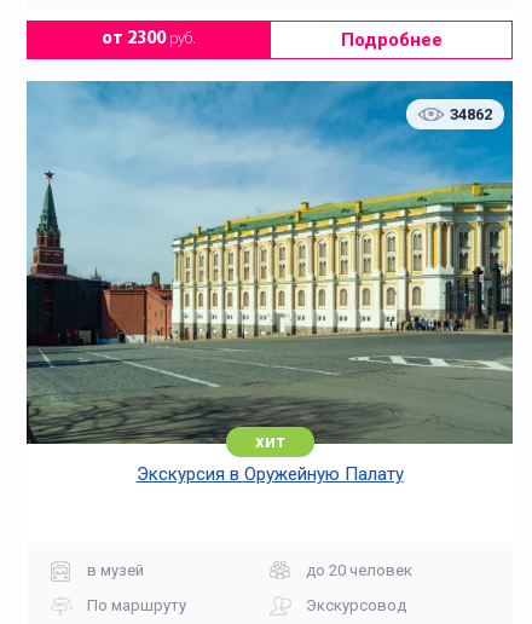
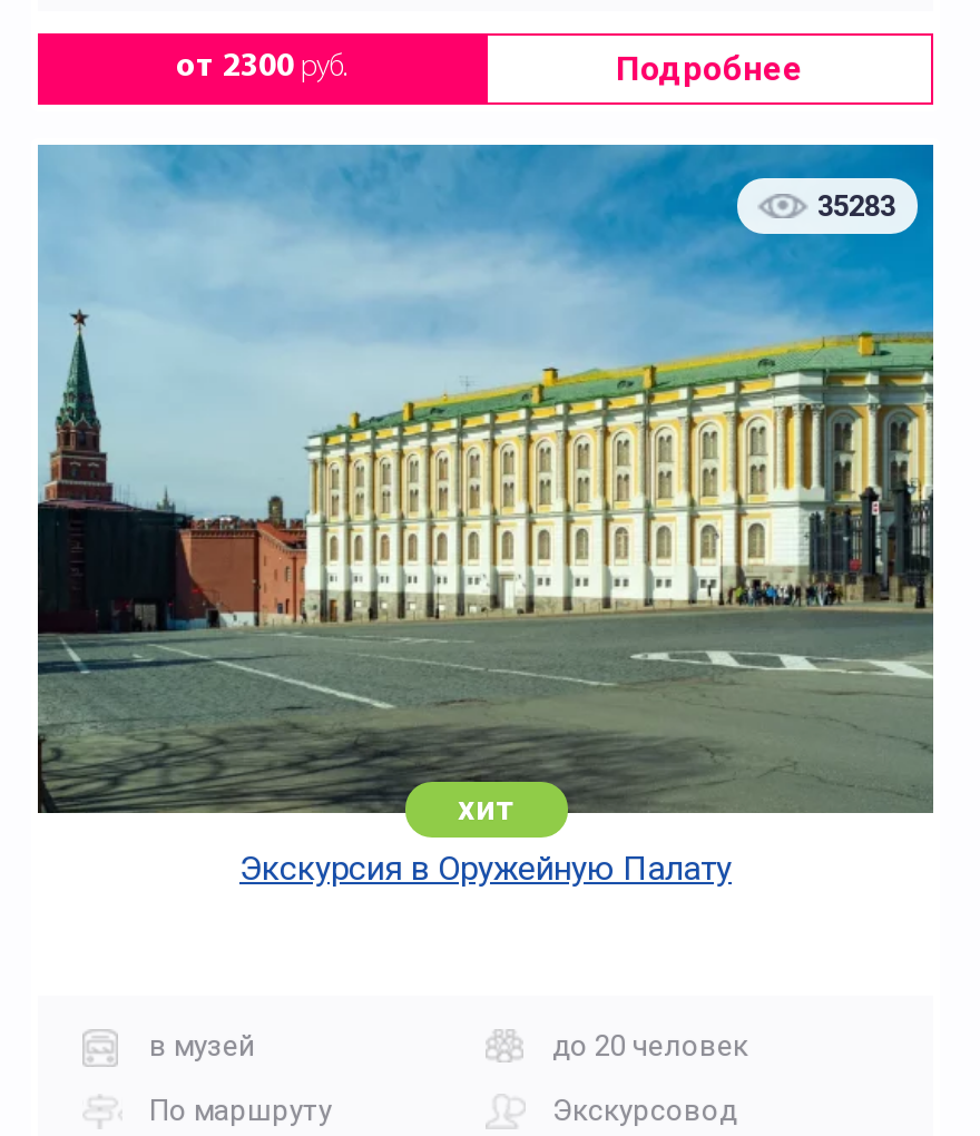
[450,105,492,123] 34862 -> [817,189,895,223] 35283

